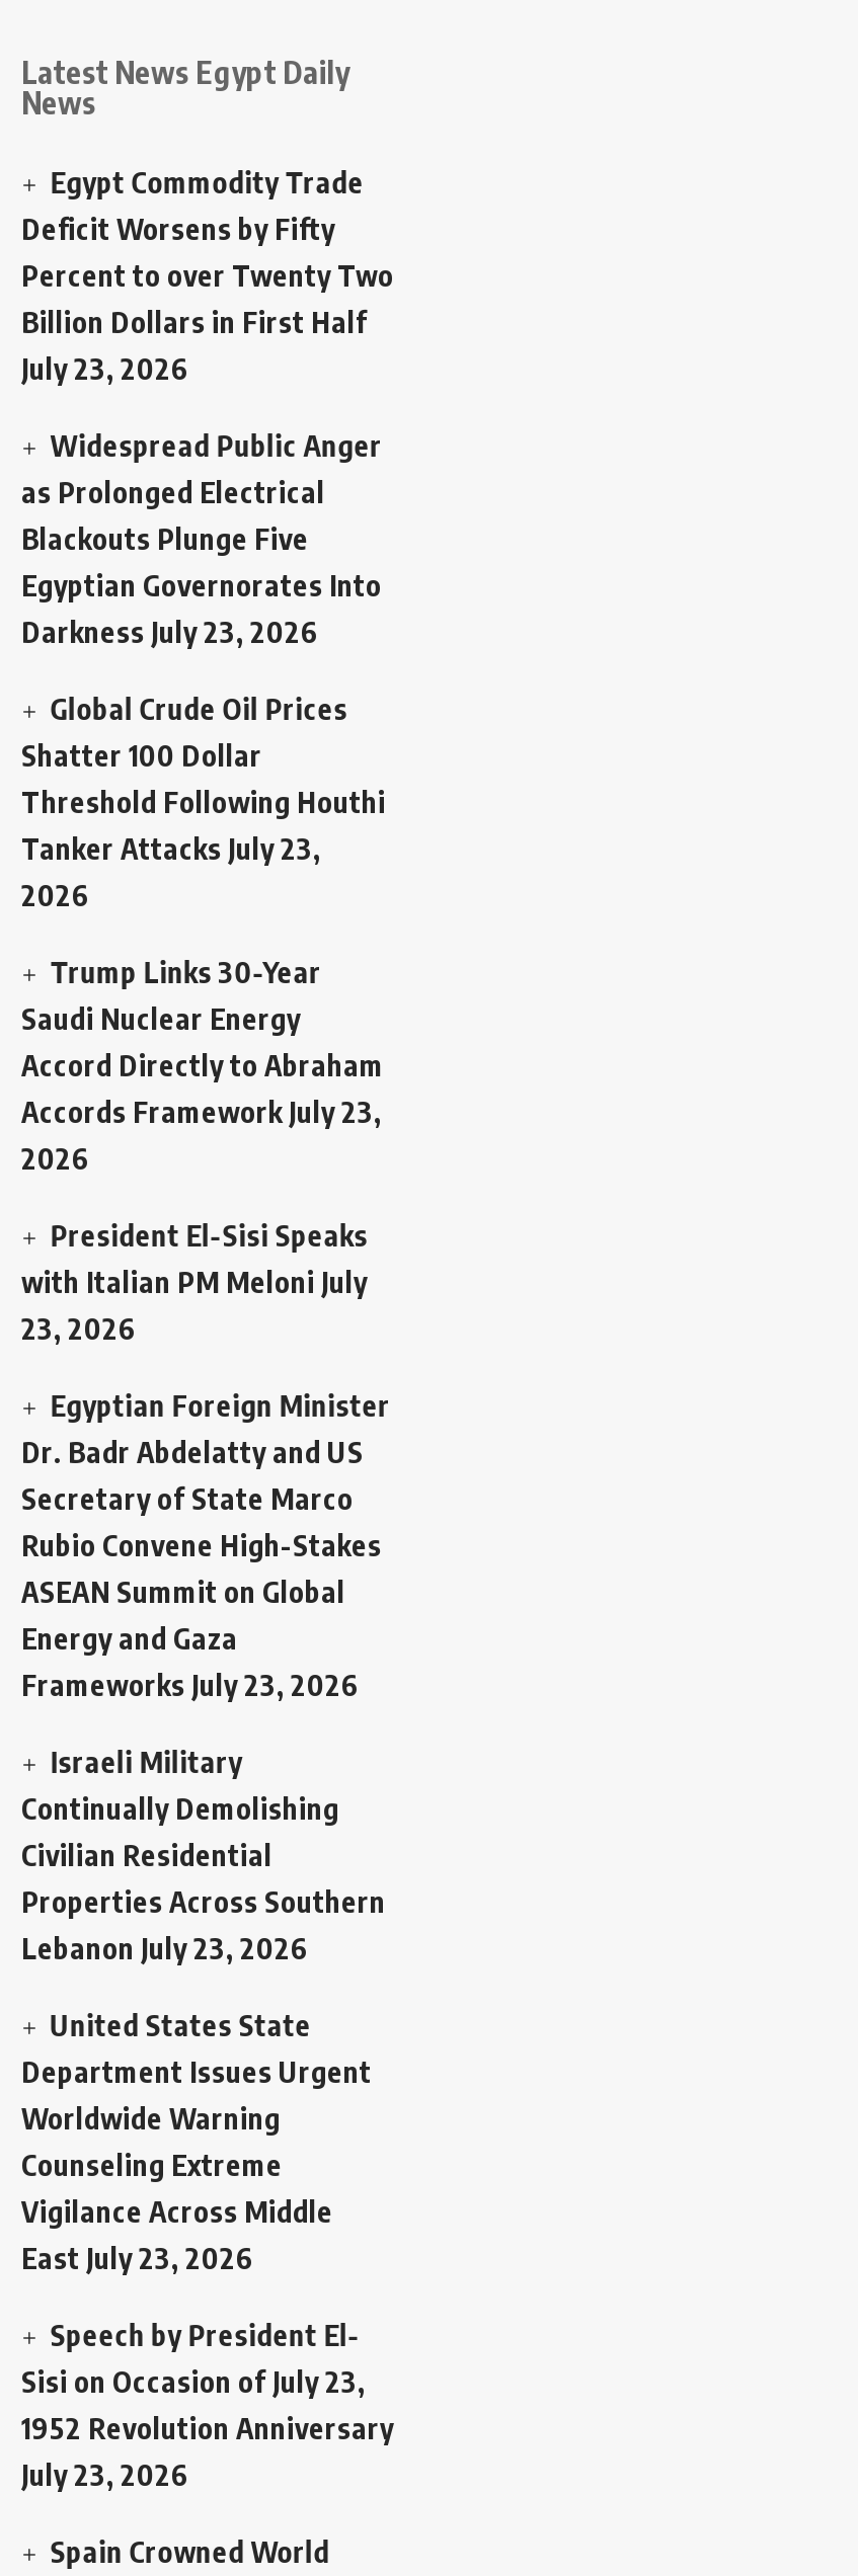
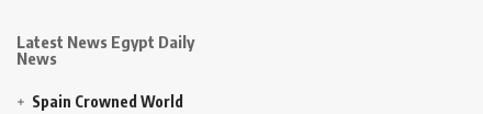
[21,165,394,2492] Egypt Commodity Trade | Deficit Worsens by Fifty | Percent to over Twenty Two | Billion Dollars in First Half | July 23, 2026 | Widespread Public Anger | as Prolonged Electrical | Blackouts Plunge Five | Egyptian Governorates Into | Darkness July 23, 2026 | Global Crude Oil Prices | Shatter 100 Dollar | Threshold Following Houthi | Tanker Attacks July 23, | 2026 | Trump Links 30-Year | Saudi Nuclear Energy | Accord Directly to Abraham | Accords Framework July 23, | 2026 | President El-Sisi Speaks | with Italian PM Meloni July | 23, 2026 | Egyptian Foreign Minister | Dr. Badr Abdelatty and US | Secretary of State Marco | Rubio Convene High-Stakes | ASEAN Summit on Global | Energy and Gaza | Frameworks July 23, 2026 | Israeli Military | Continually Demolishing | Civilian Residential | Properties Across Southern | Lebanon July 23, 2026 | United States State | Department Issues Urgent | Worldwide Warning | Counseling Extreme | Vigilance Across Middle | East July 23, 2026 | Speech by President El- | Sisi on Occasion of July 23, | 1952 Revolution Anniversary | July 23, 2026 -> none

